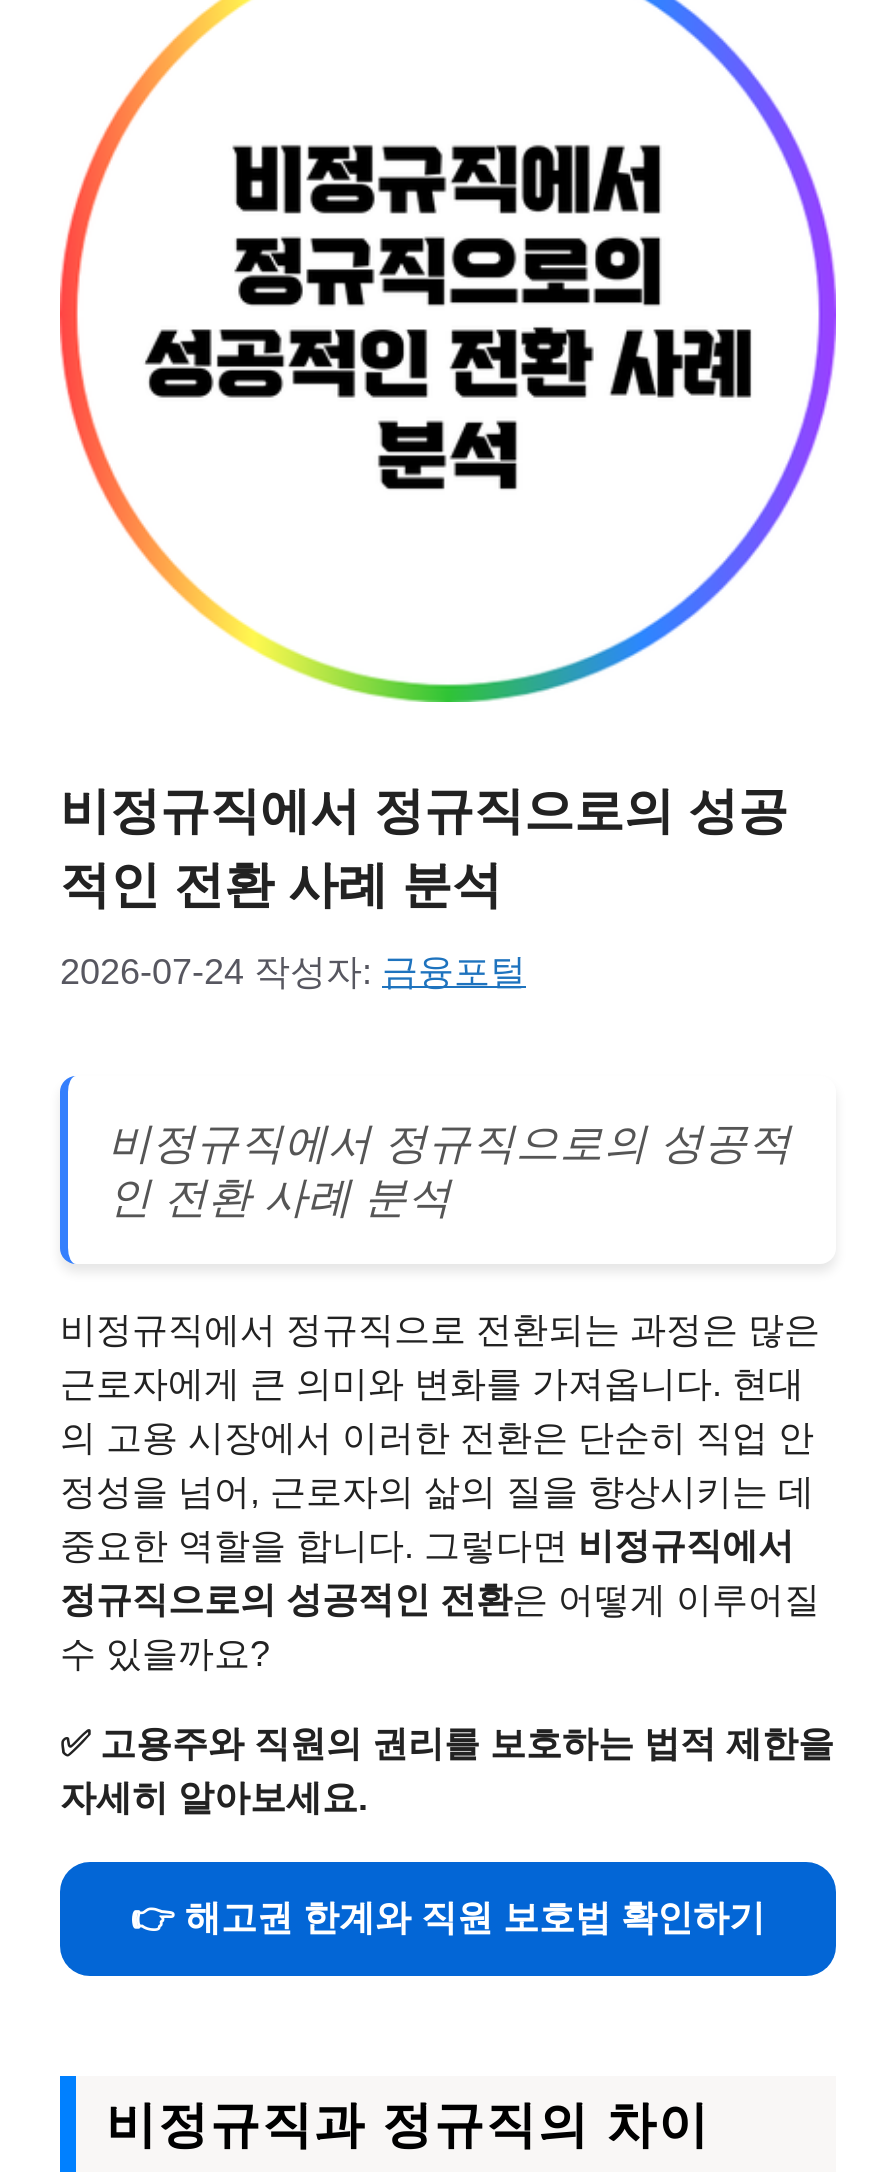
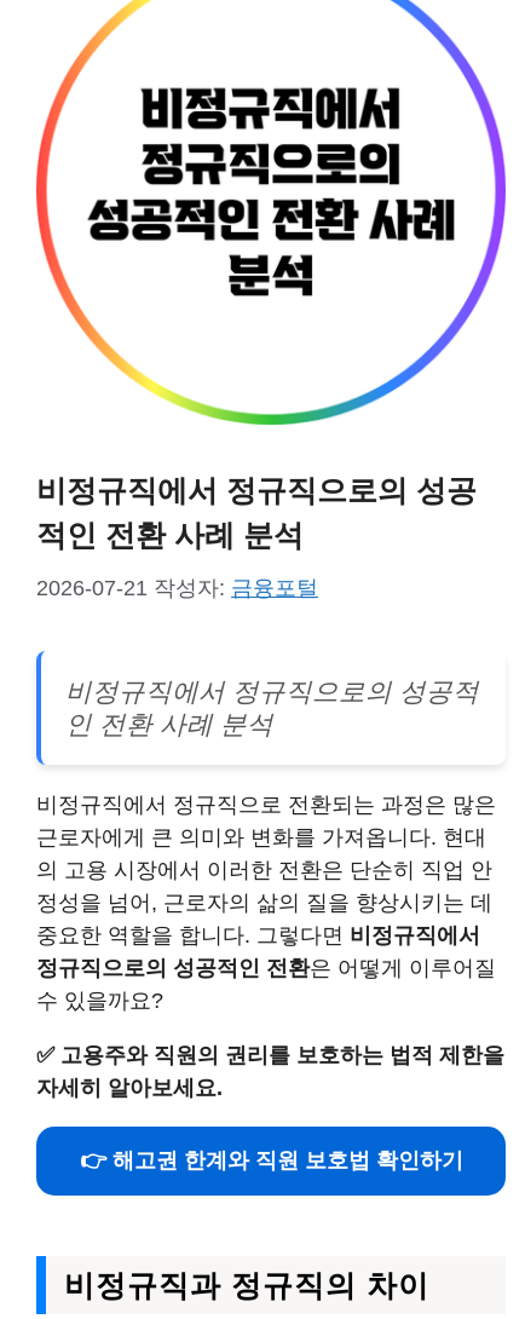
[60,952,526,992] 2026-07-24 작성자: 금융포털 -> [36,576,318,600] 2026-07-21 작성자: 금융포털

